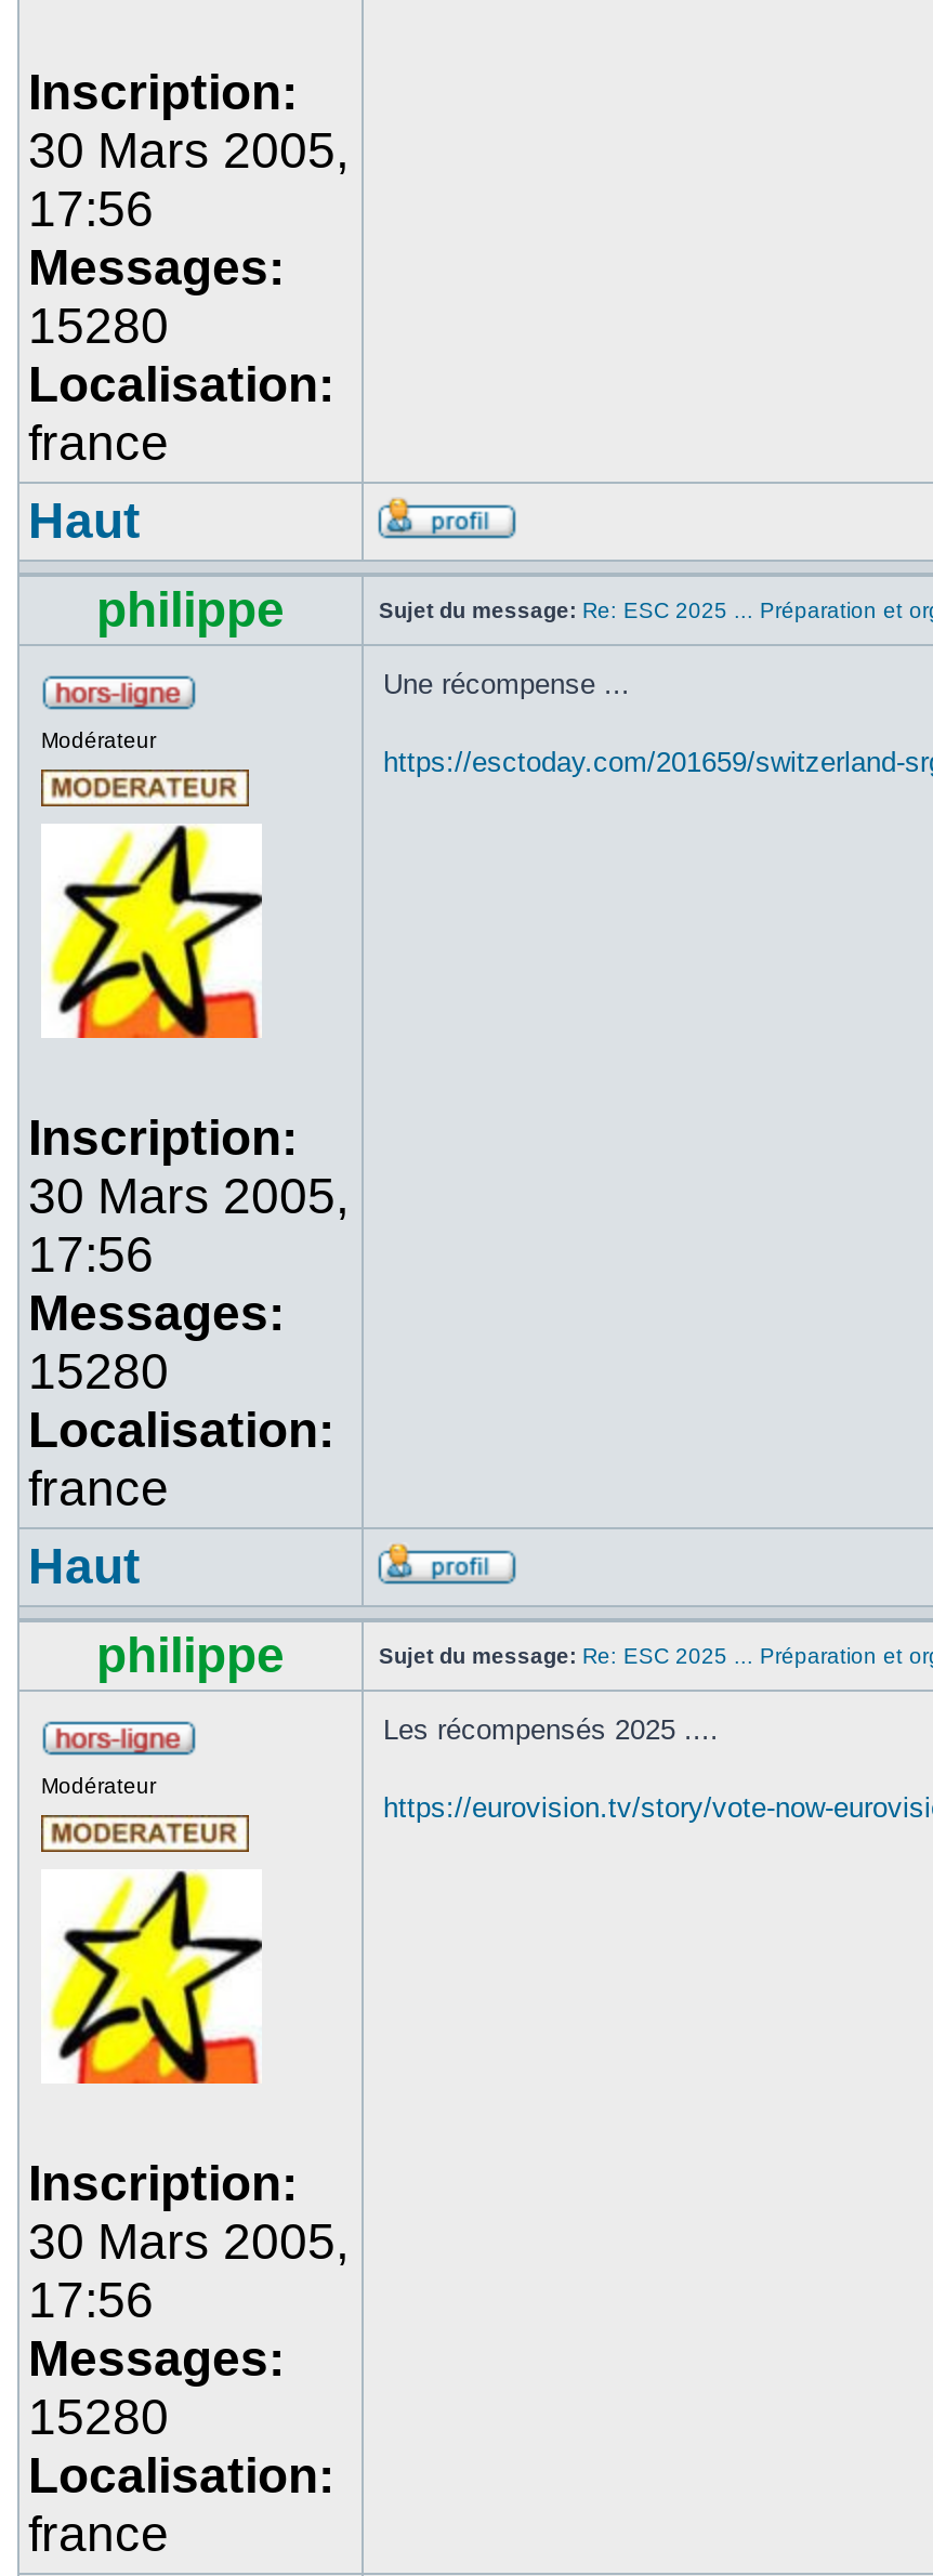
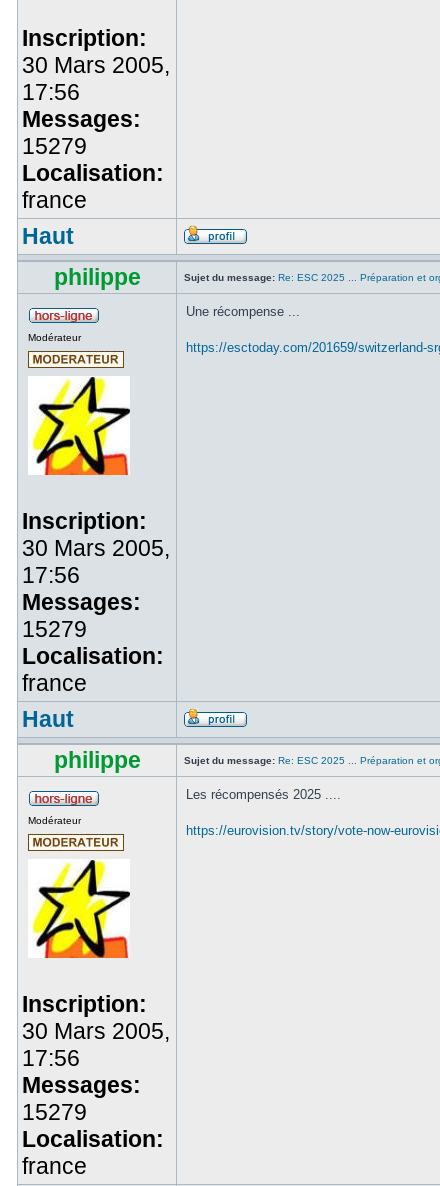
[28,298,169,354] 15280 -> [22,133,87,159] 15279
[28,1343,169,1399] 15280 -> [22,616,87,642] 15279
[28,2389,169,2445] 15280 -> [22,1099,87,1125] 15279

